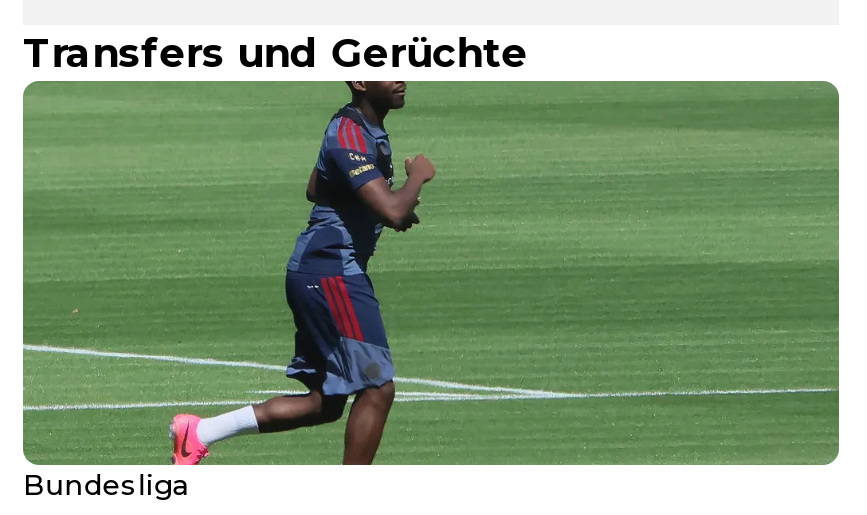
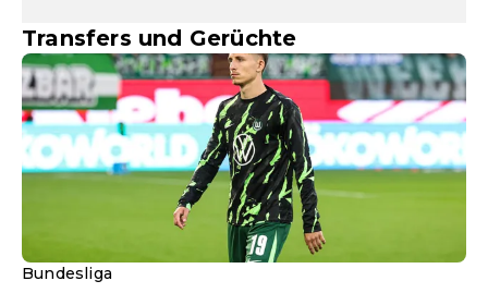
[21,79,841,467] [image] -> [21,52,466,264] [image]

